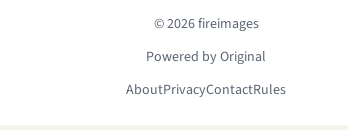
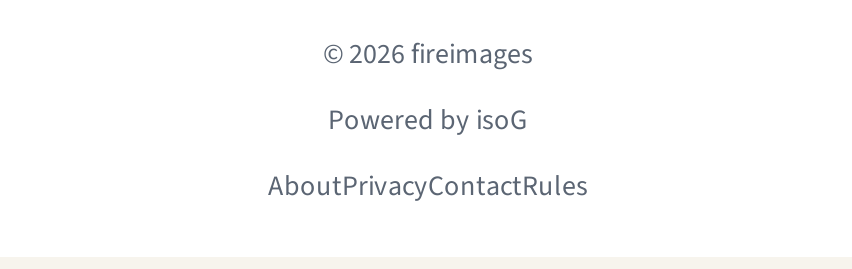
[146,47,266,67] Powered by Original -> [328,101,528,141] Powered by isoG

